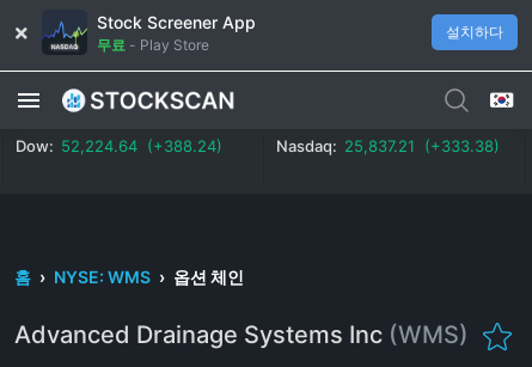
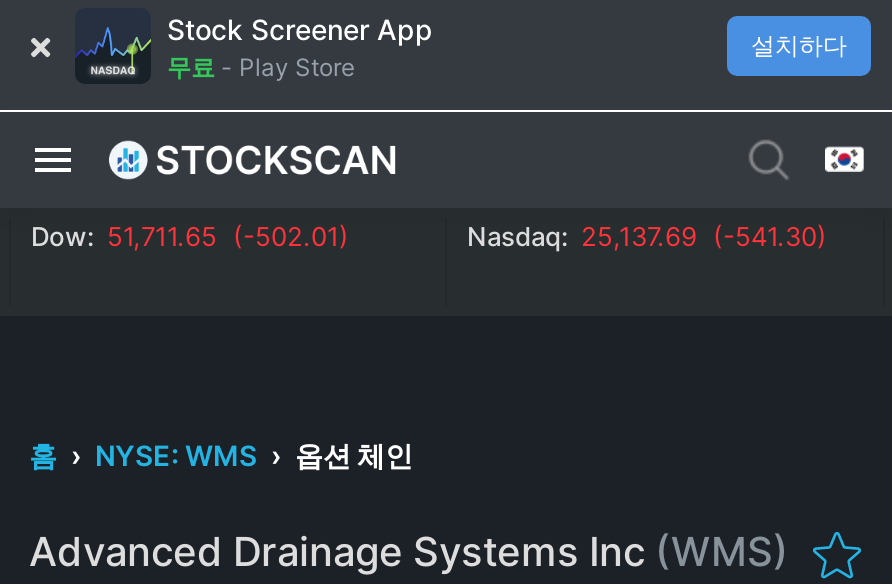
[16,136,222,155] Dow: 52,224.64 (+388.24) -> [31,219,349,251] Dow: 51,711.65 (-502.01)
[276,136,500,155] Nasdaq: 25,837.21 (+333.38) -> [467,219,827,251] Nasdaq: 25,137.69 (-541.30)

